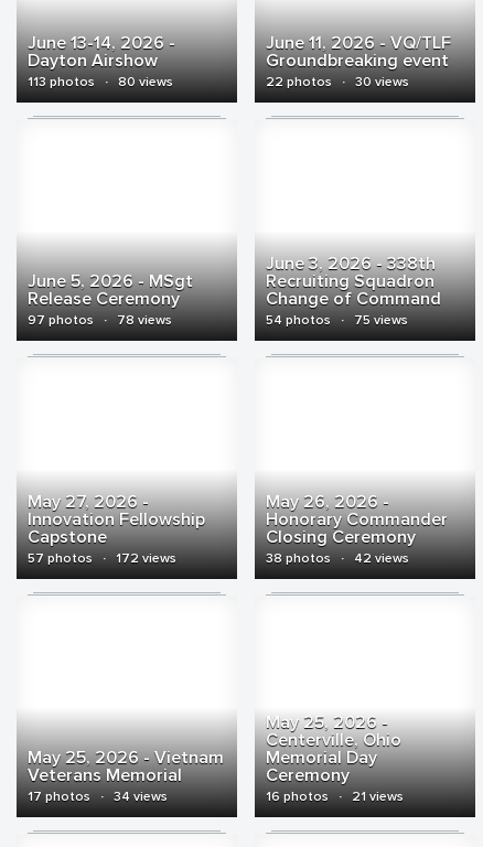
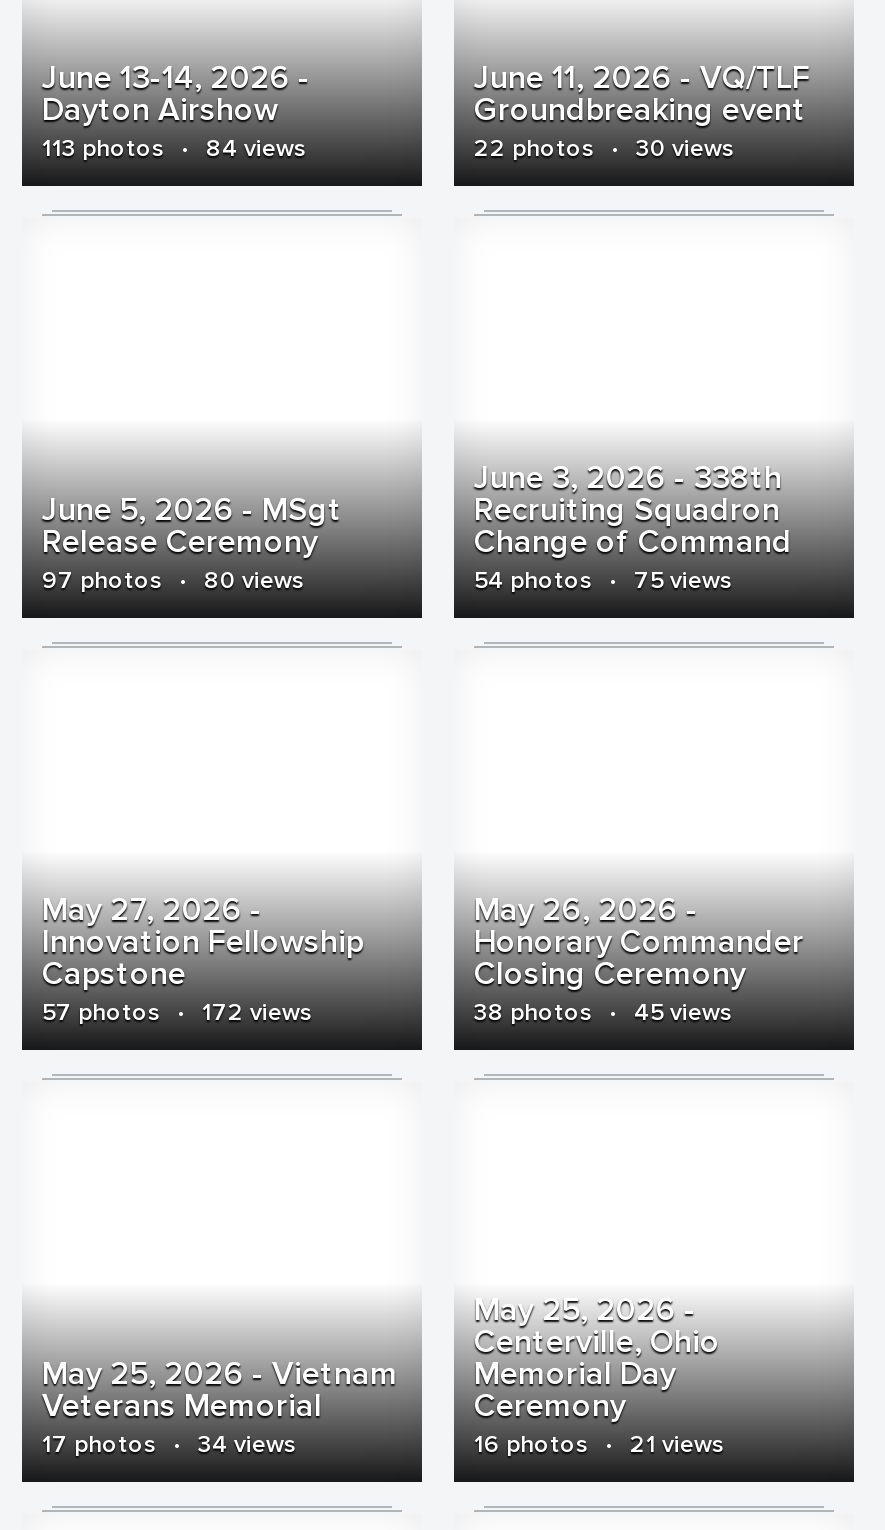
[28,74,173,90] 113 photos · 80 views -> [42,134,306,164] 113 photos · 84 views
[28,312,172,329] 97 photos · 78 views -> [42,566,304,596] 97 photos · 80 views
[266,550,409,567] 38 photos · 42 views -> [474,998,732,1028] 38 photos · 45 views

